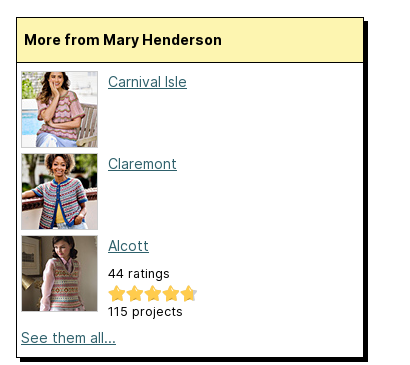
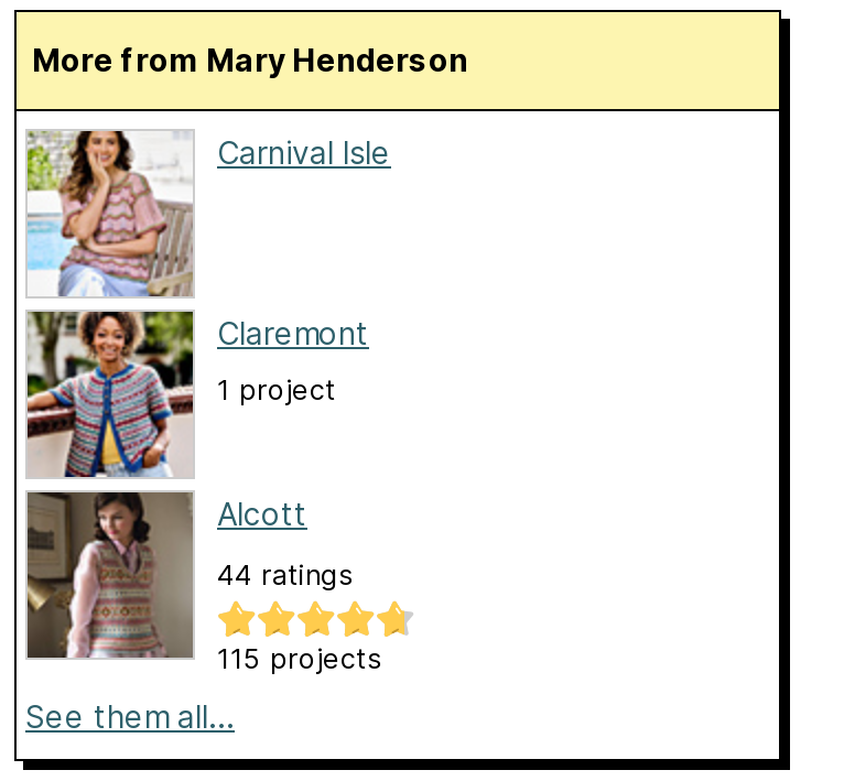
none -> [217,373,336,406] 1 project

